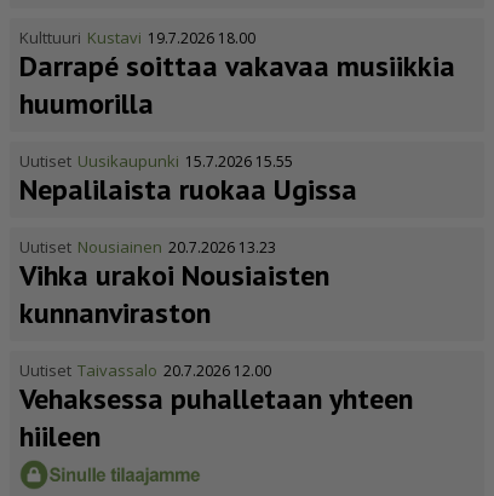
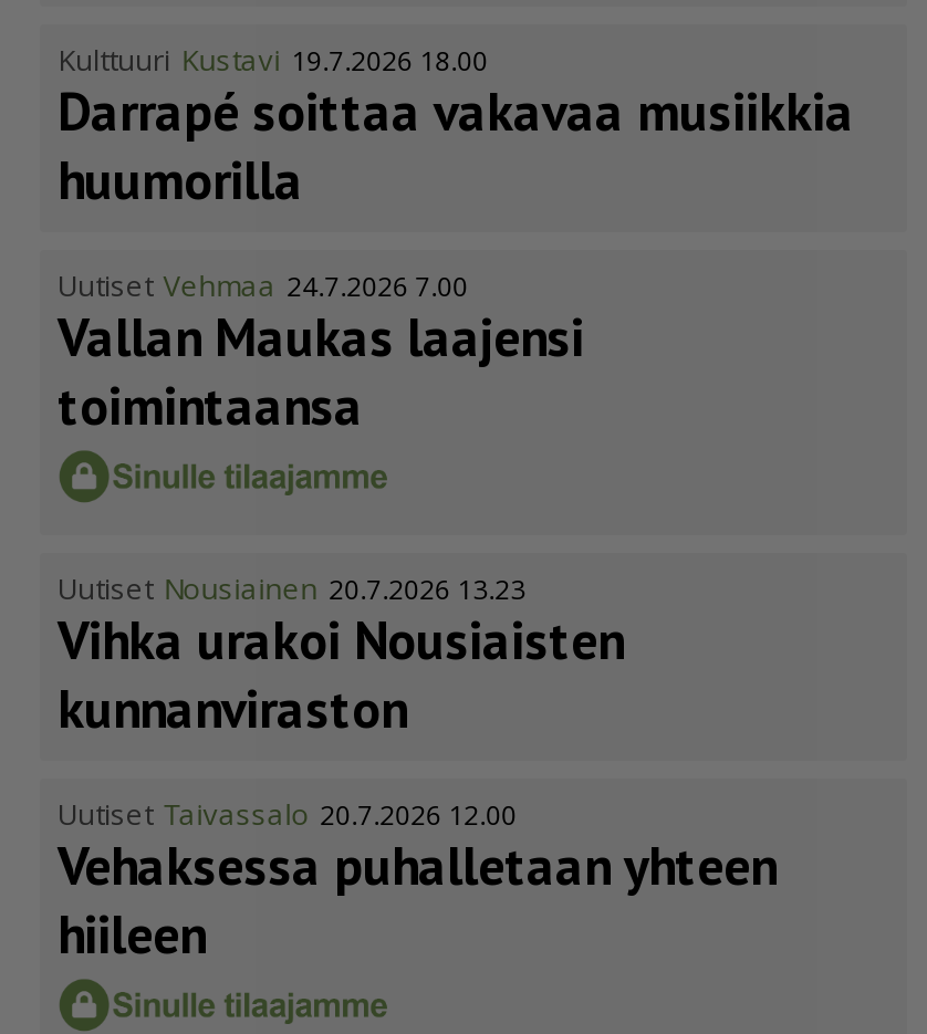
[19,150,357,208] Uutiset Uusikaupunki 15.7.2026 15.55 | Nepalilaista ruokaa Ugissa -> [58,266,584,441] Uutiset Vehmaa 24.7.2026 7.00 | Vallan Maukas laajensi | toimintaansa

